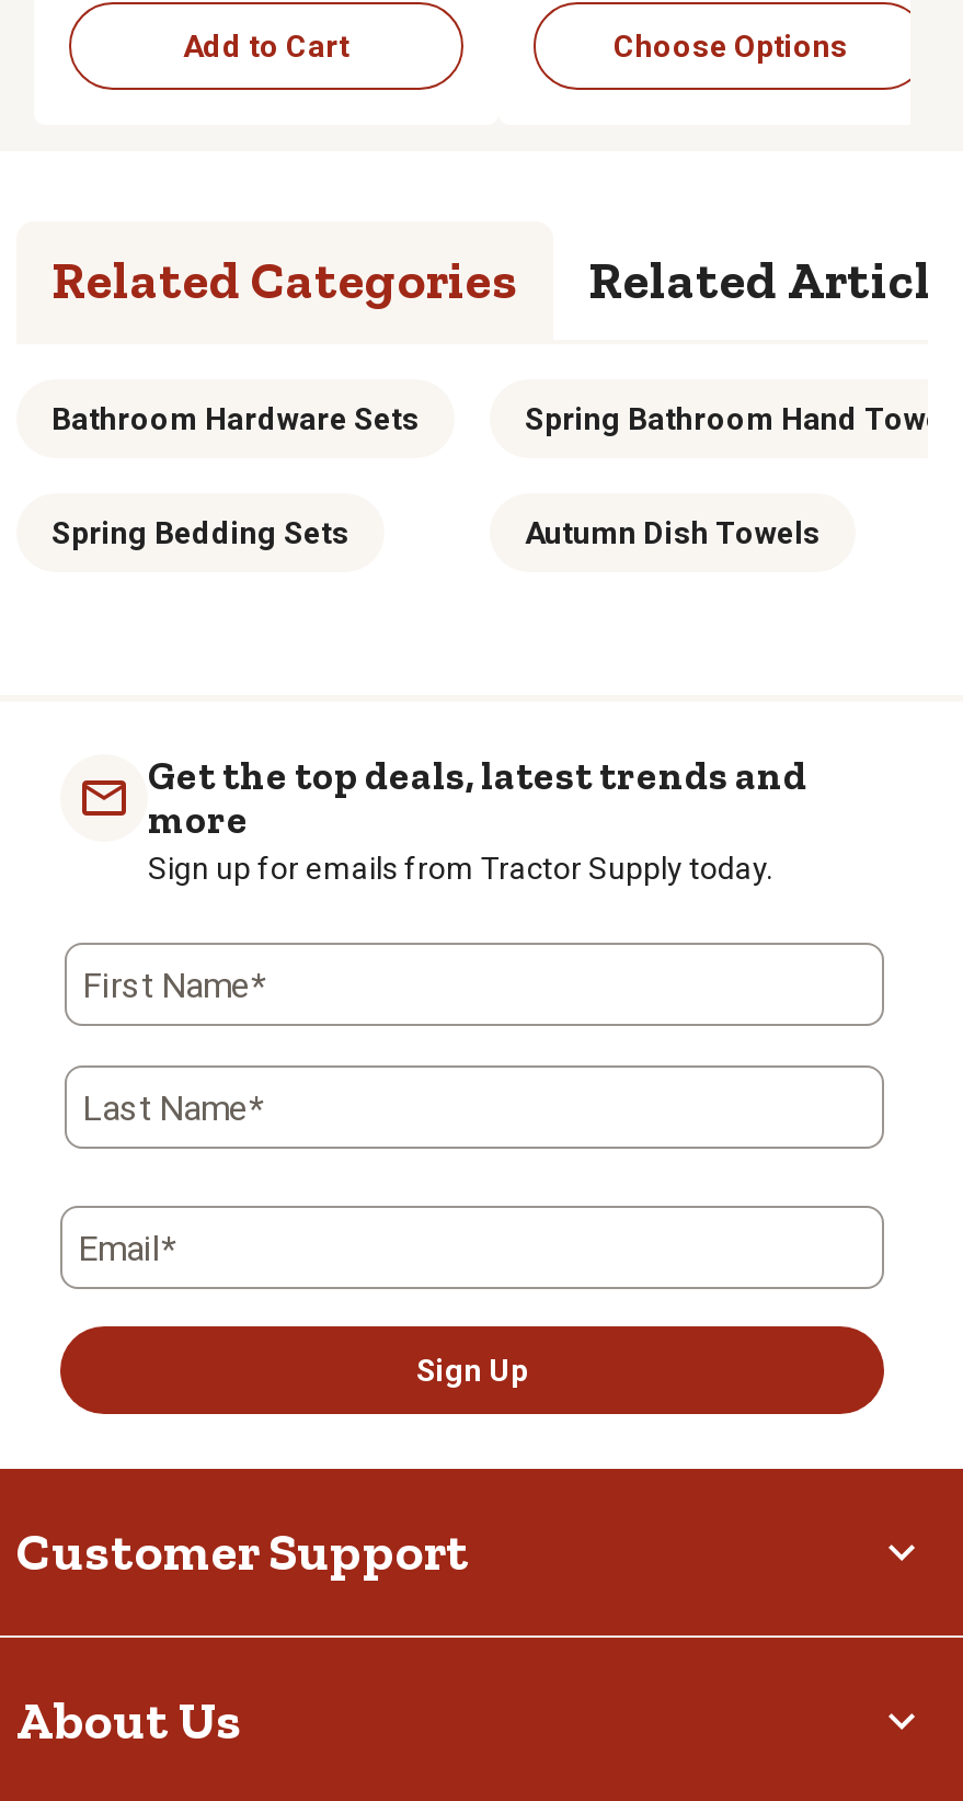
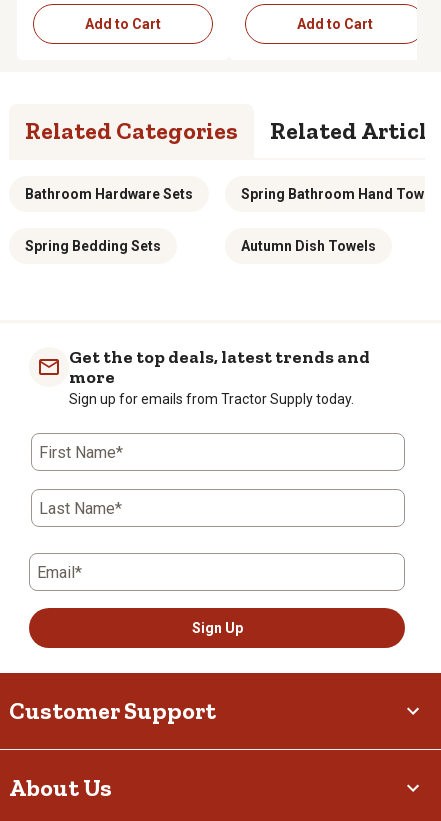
[614,27,848,62] Choose Options -> [297,15,373,31] Add to Cart

